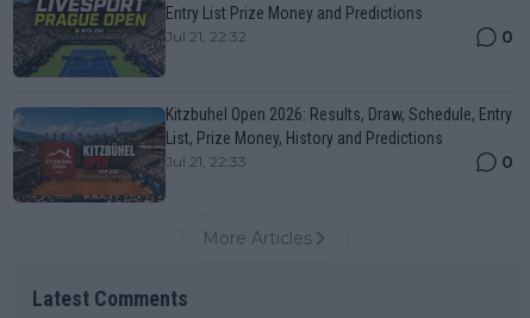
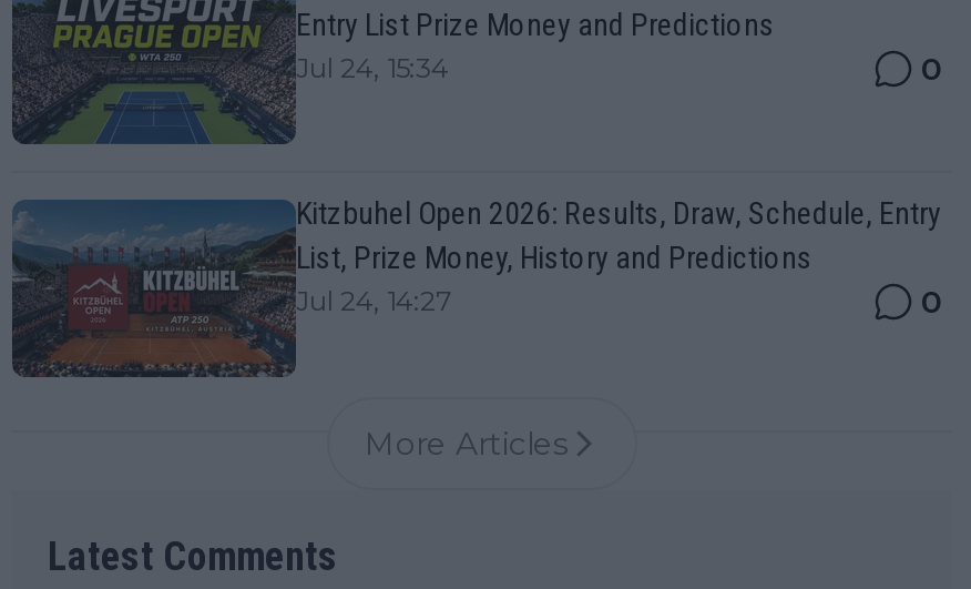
[166,27,247,45] Jul 21, 22:32 -> [296,50,449,83] Jul 24, 15:34
[166,152,247,170] Jul 21, 22:33 -> [296,283,451,316] Jul 24, 14:27

